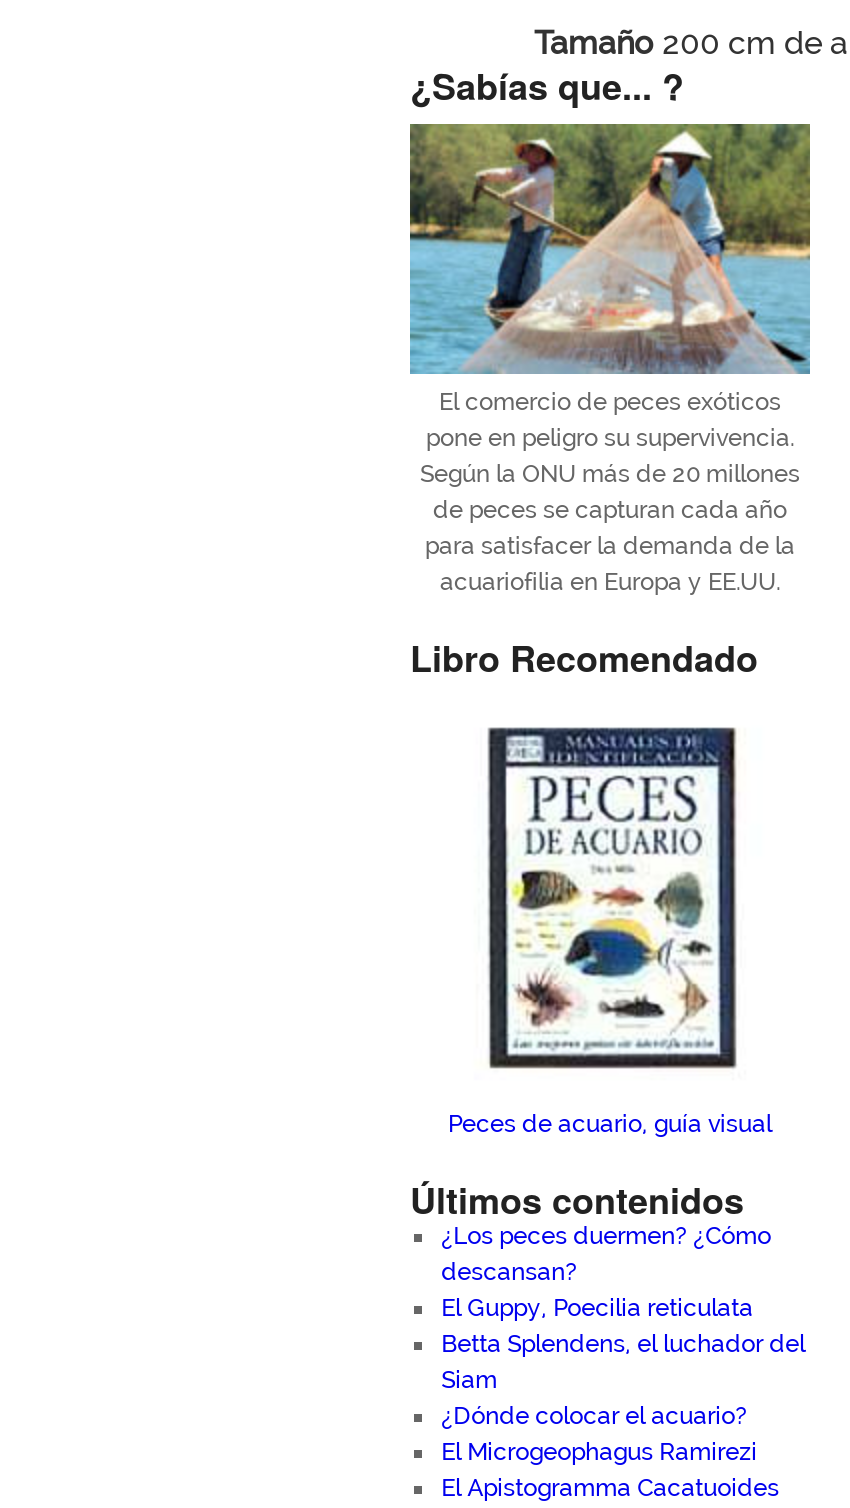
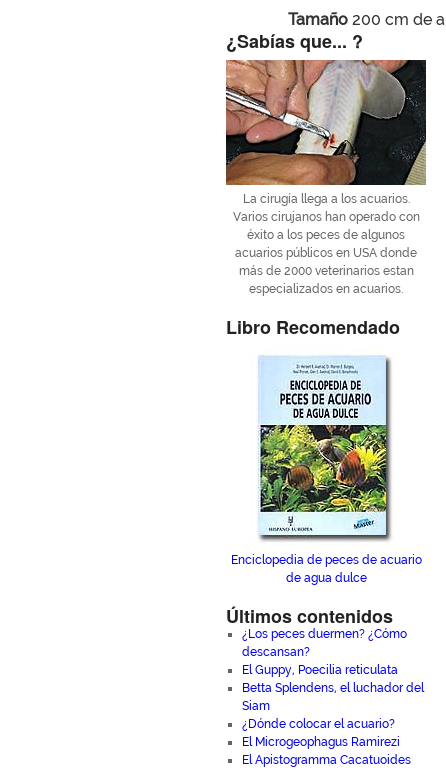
[408,122,812,596] [image] | El comercio de peces exóticos | pone en peligro su supervivencia. | Según la ONU más de 20 millones | de peces se capturan cada año | para satisfacer la demanda de la | acuariofilia en Europa y EE.UU. -> [225,59,427,296] [image] | La cirugía llega a los acuarios. | Varios cirujanos han operado con | éxito a los peces de algunos | acuarios públicos en USA donde | más de 2000 veterinarios estan | especializados en acuarios.
[448,716,772,1138] [image] | Peces de acuario, guía visual -> [230,355,421,585] [image] | Enciclopedia de peces de acuario | de agua dulce

